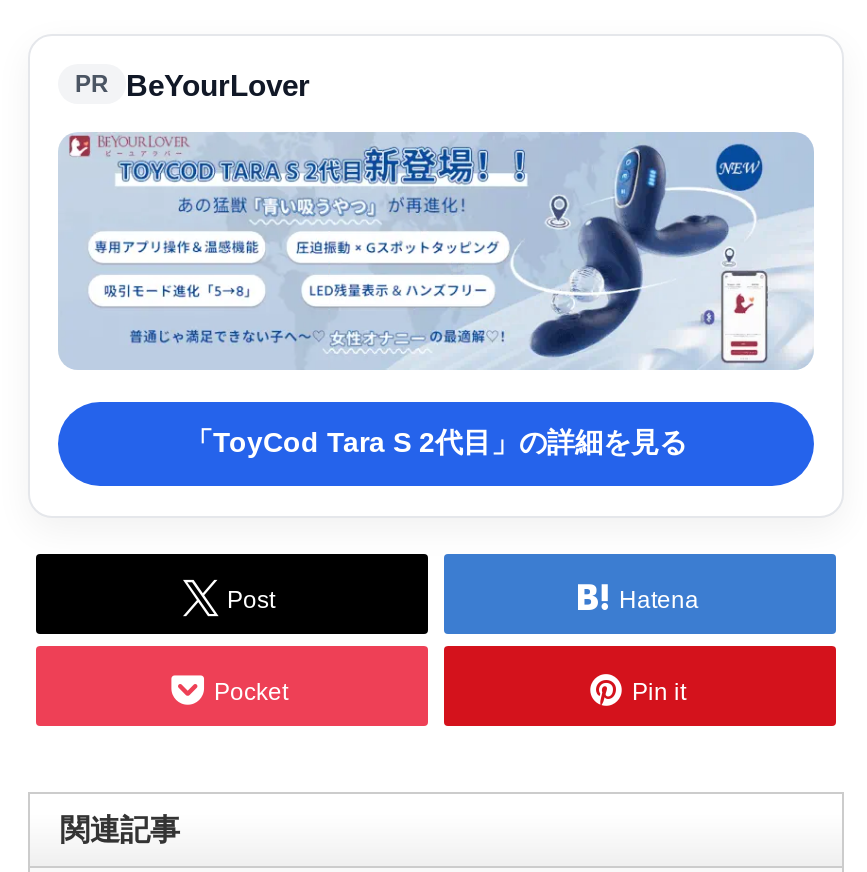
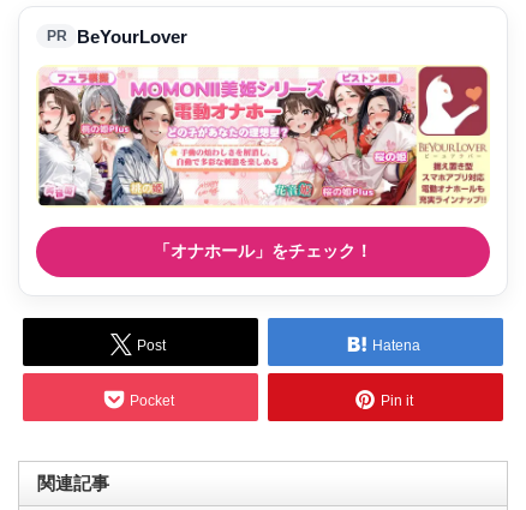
[58,132,814,458] [image] | 「ToyCod Tara S 2代目」の詳細を見る -> [36,65,490,261] [image] | 「オナホール」をチェック！

